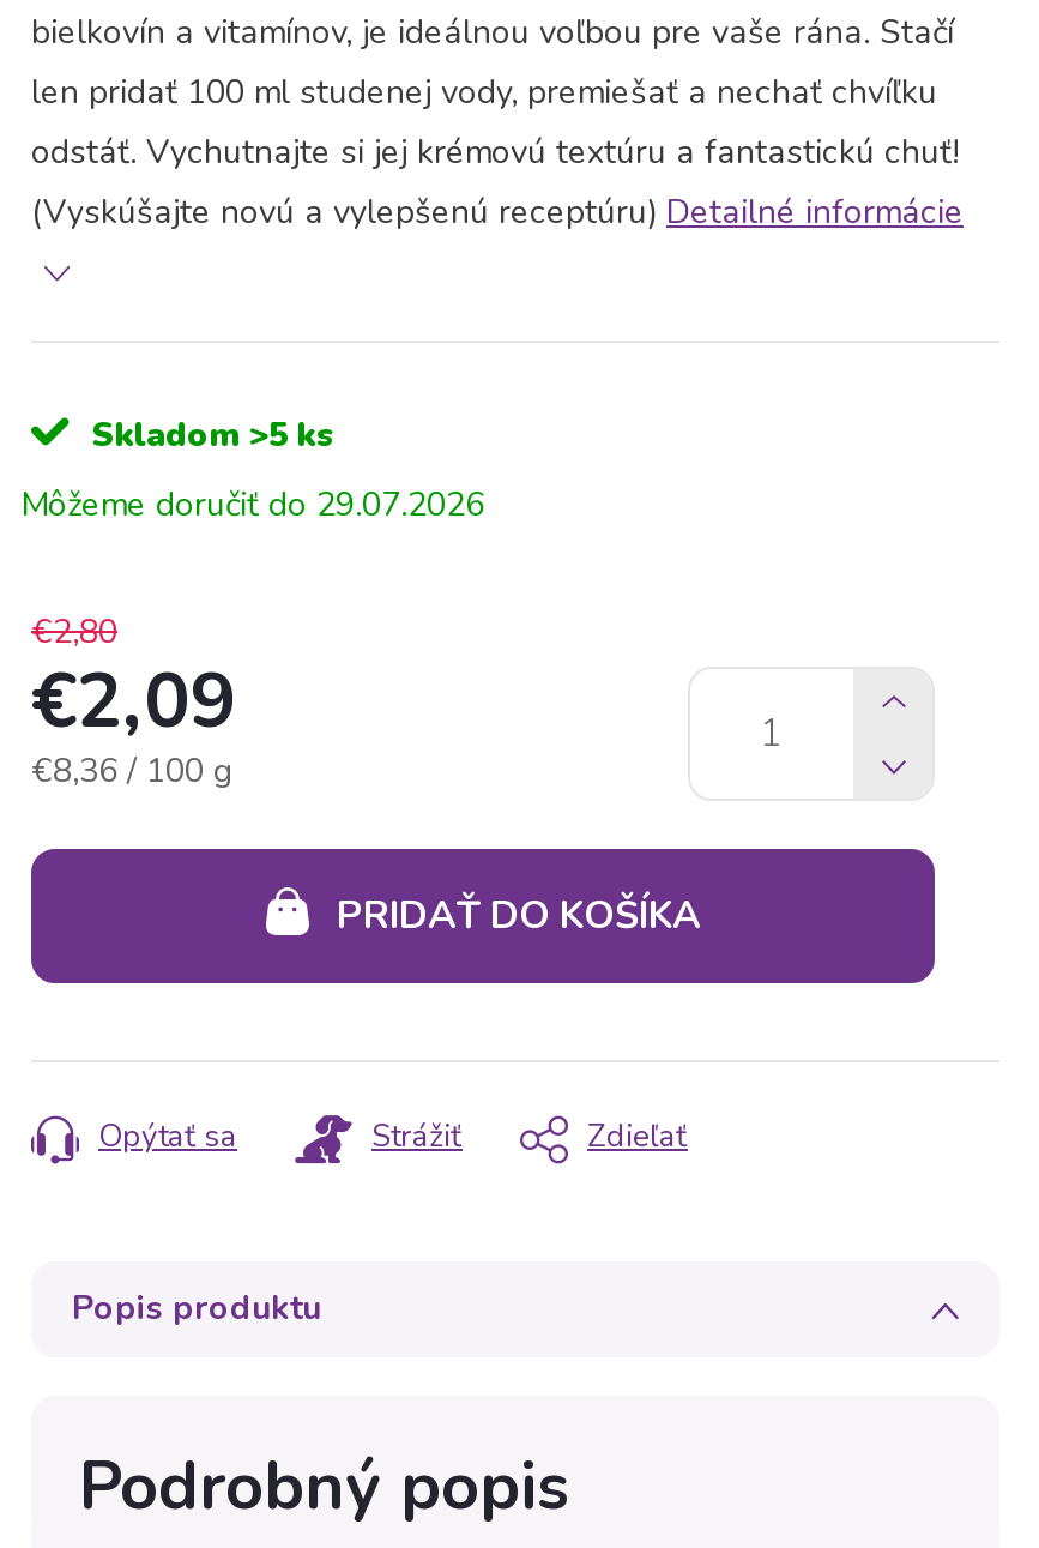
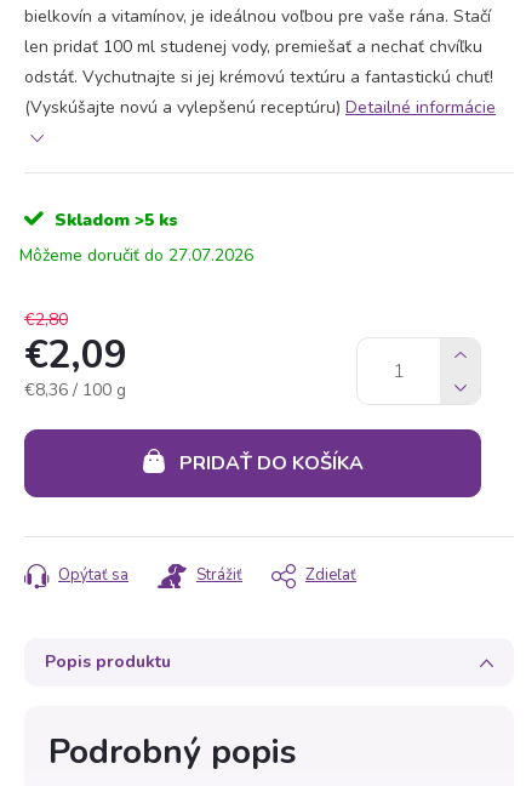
[316,482,484,528] 29.07.2026 -> [168,244,253,267] 27.07.2026

